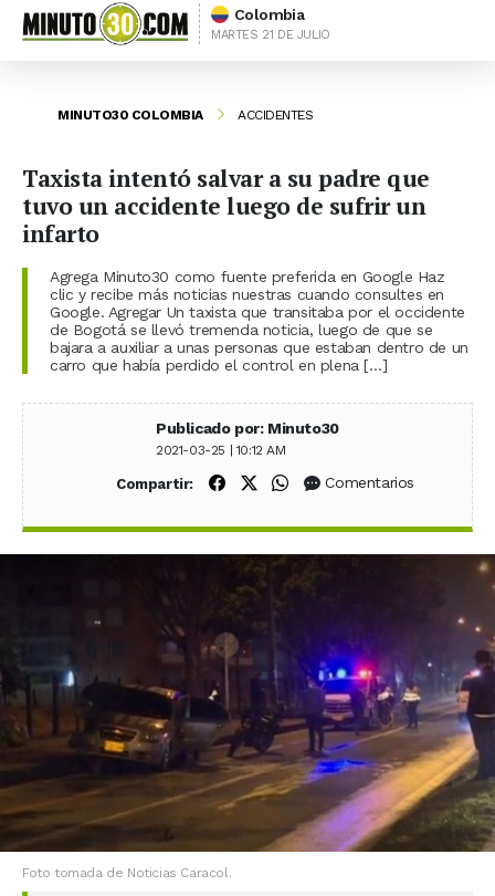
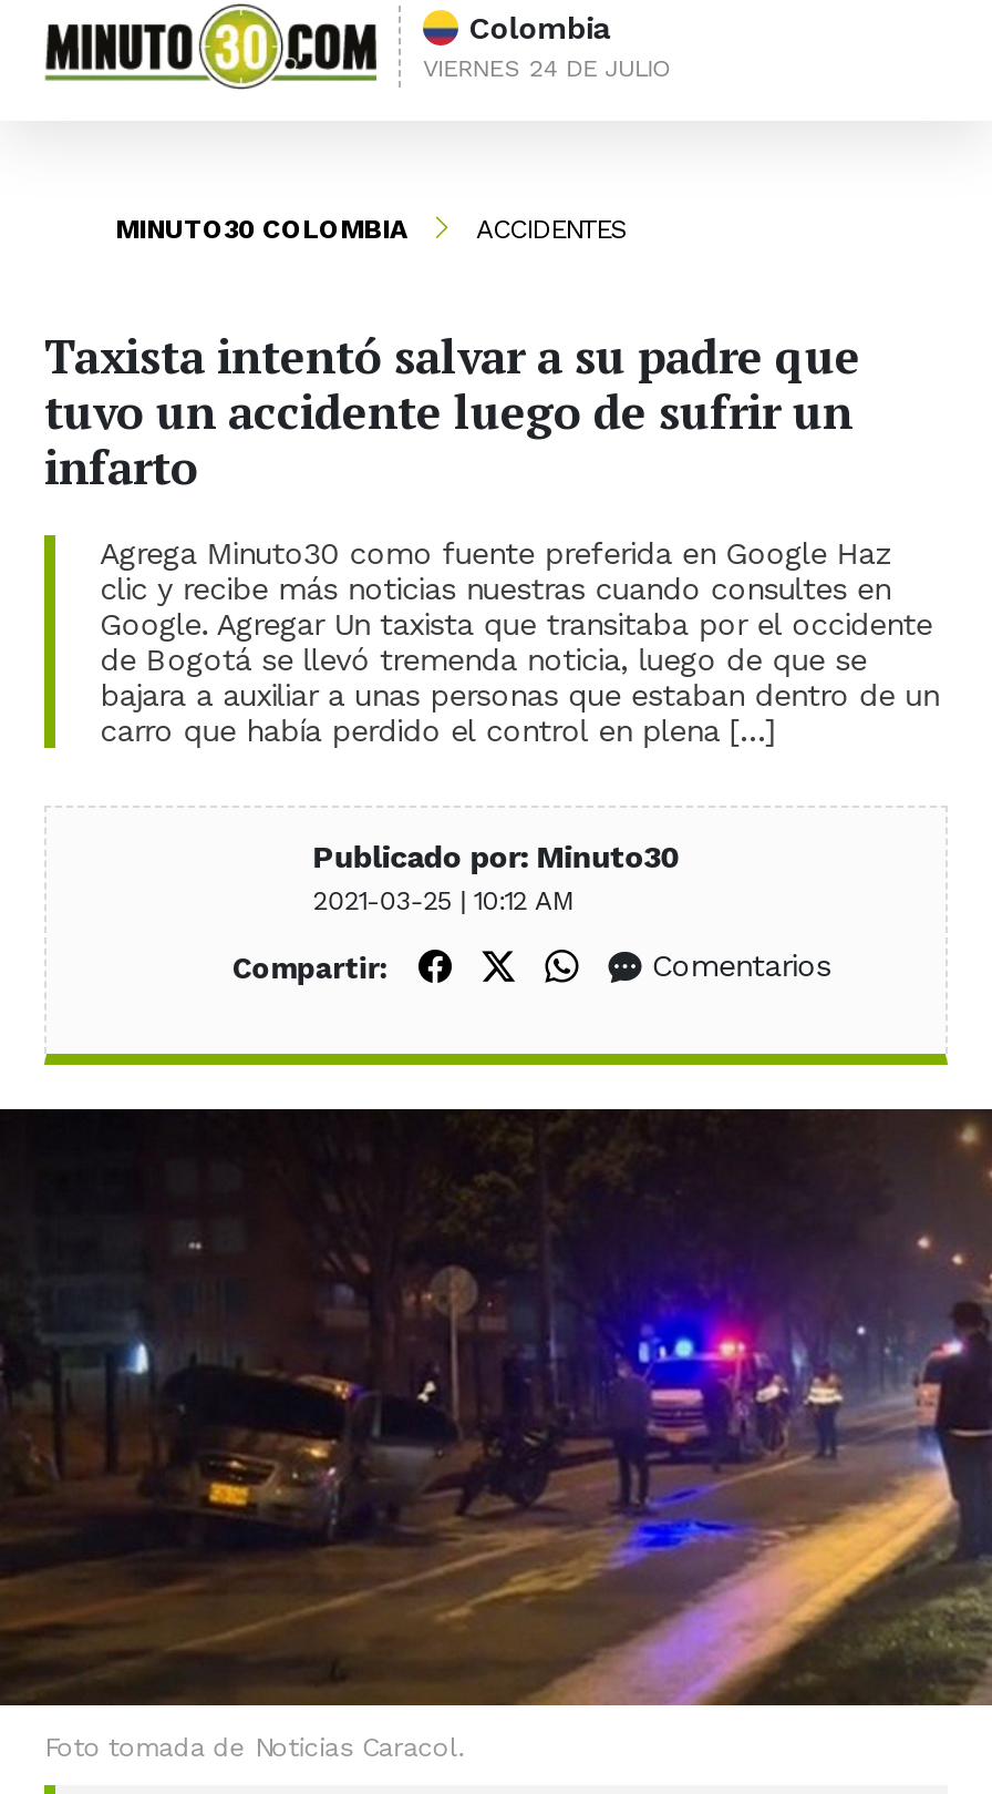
[211,28,330,42] MARTES 21 DE JULIO -> [423,54,672,83] VIERNES 24 DE JULIO

